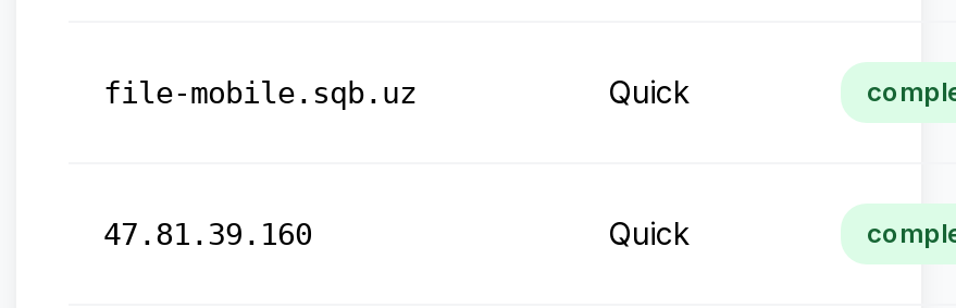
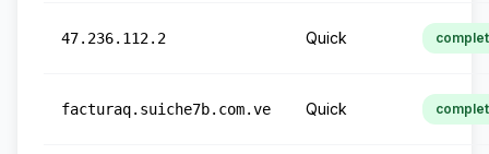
[103,75,417,110] file-mobile.sqb.uz -> [61,29,166,47] 47.236.112.2
[103,217,312,251] 47.81.39.160 -> [61,100,271,118] facturaq.suiche7b.com.ve

